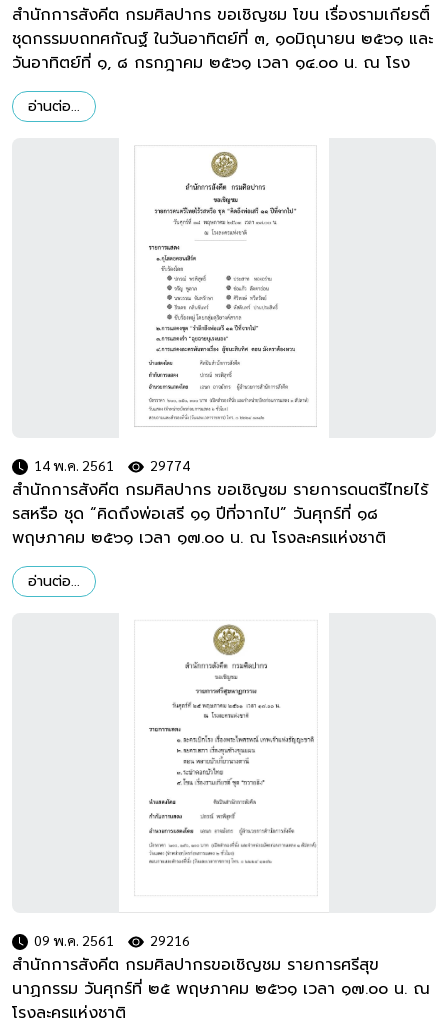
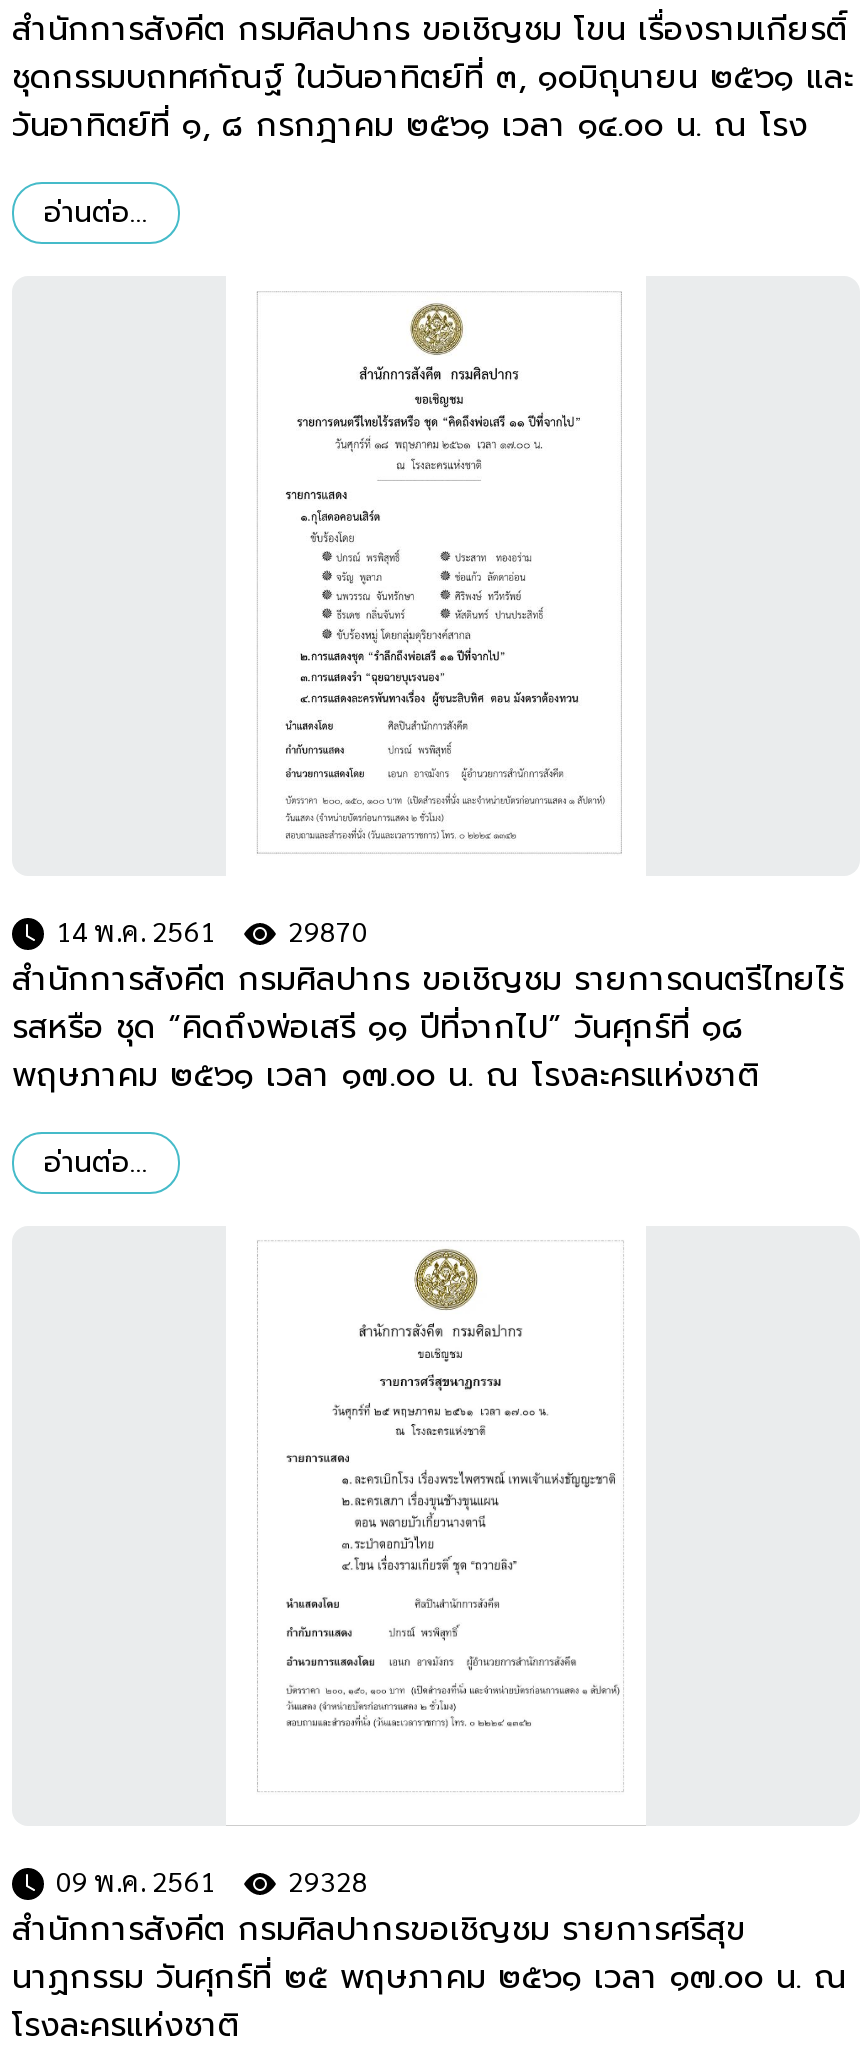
[34,456,190,474] 14 พ.ค. 2561 29774 -> [56,912,368,948] 14 พ.ค. 2561 29870
[34,931,190,949] 09 พ.ค. 2561 29216 -> [56,1862,368,1898] 09 พ.ค. 2561 29328

